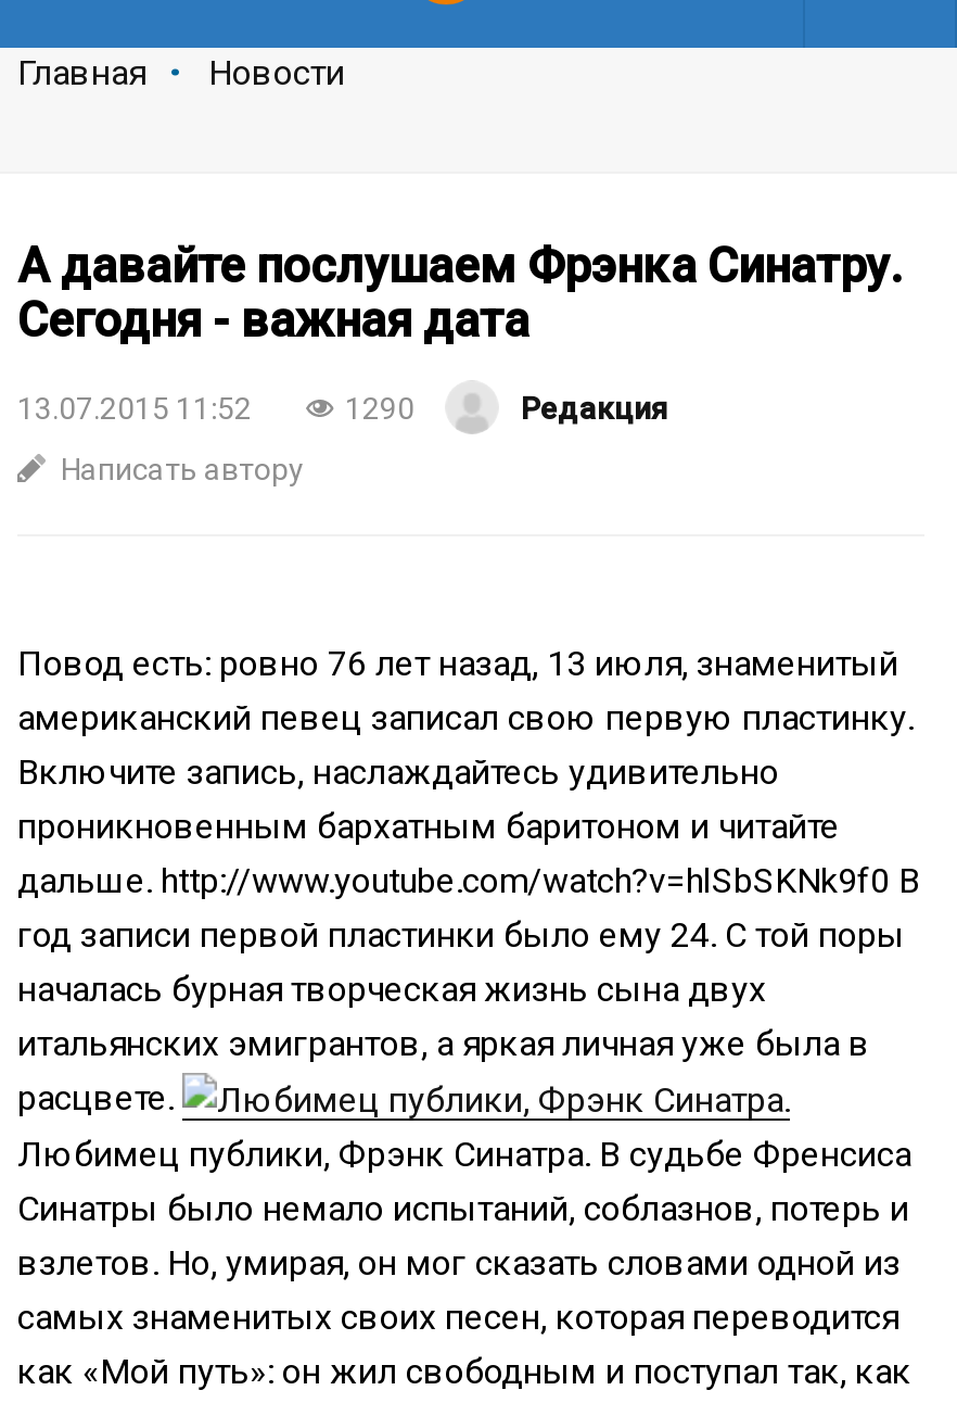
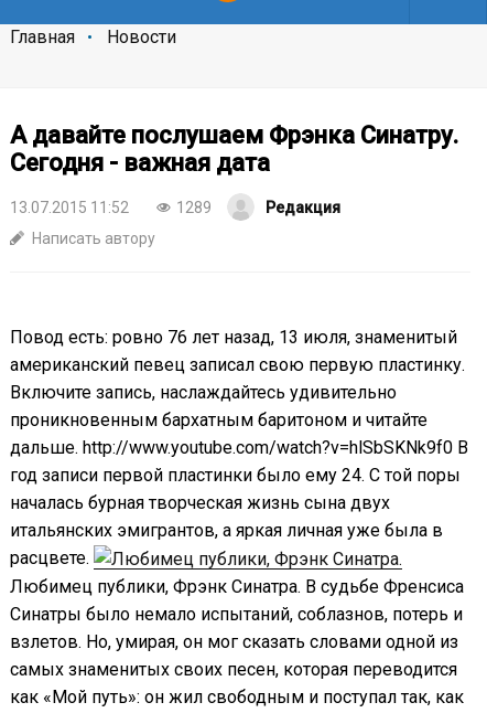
[345,391,414,426] 1290 -> [176,199,212,216] 1289

